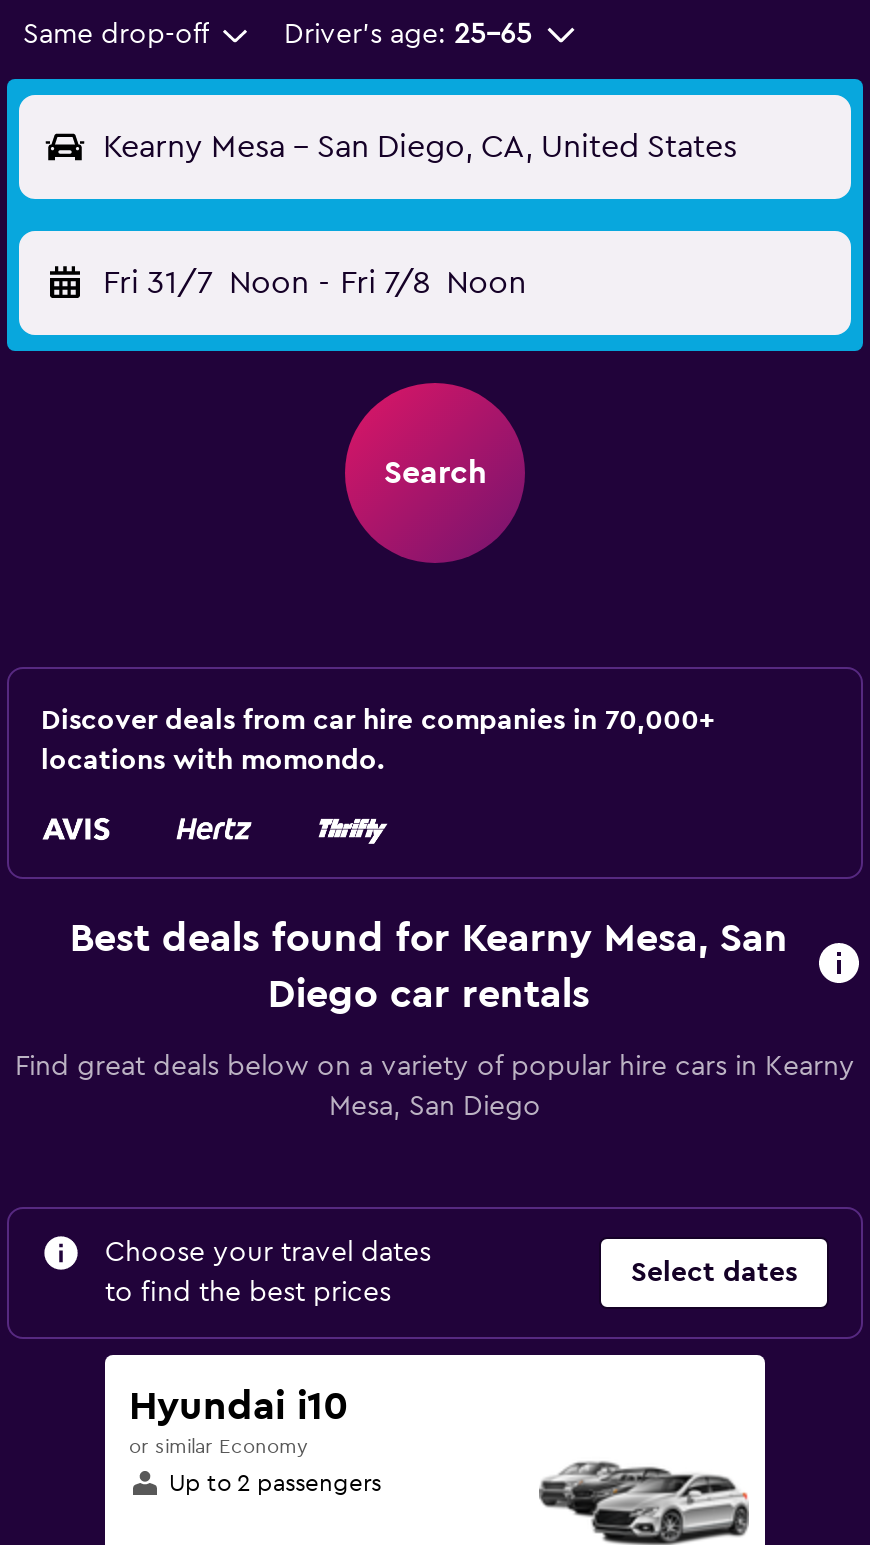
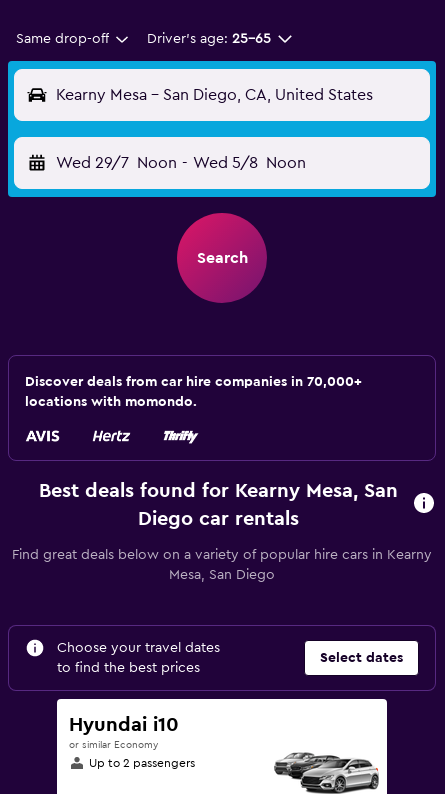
[103,267,526,299] Fri 31/7 Noon - Fri 7/8 Noon -> [56,155,306,171] Wed 29/7 Noon - Wed 5/8 Noon

